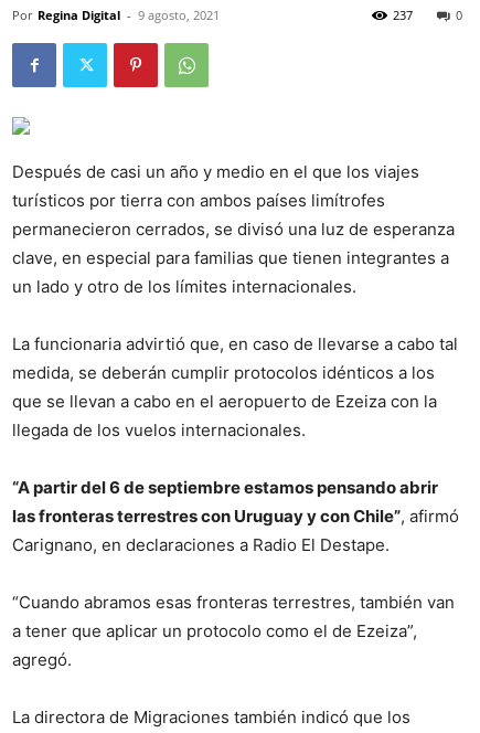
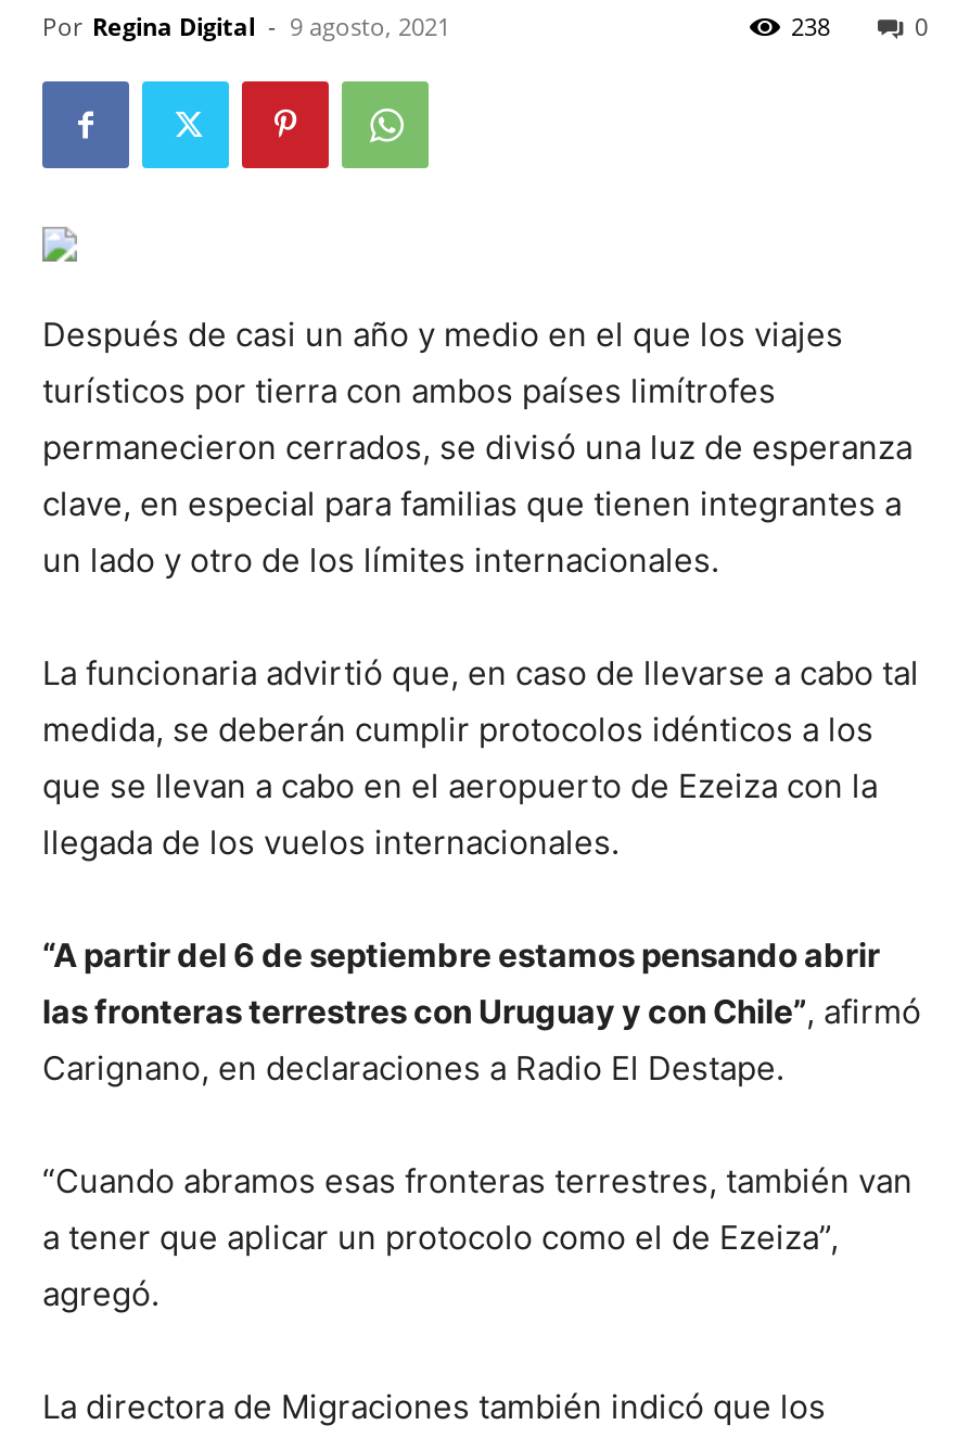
[393,7,413,23] 237 -> [791,10,830,42] 238

